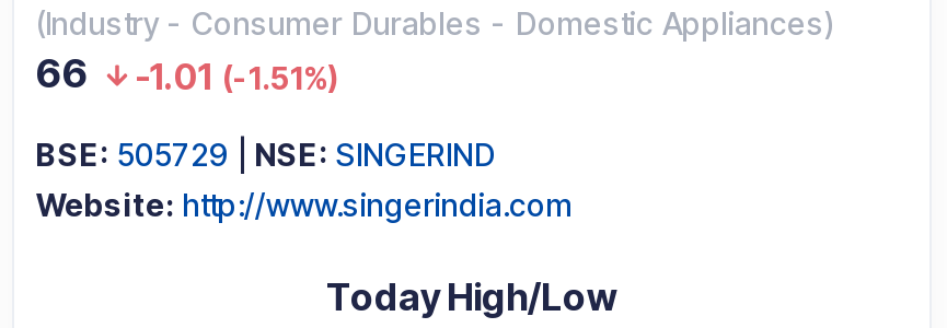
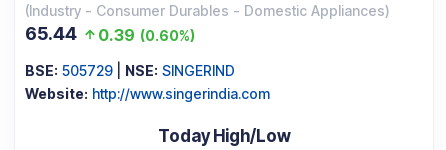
[36,50,89,96] 66 -> [25,23,77,44] 65.44
[135,55,338,98] -1.01 (-1.51%) -> [98,25,195,45] 0.39 (0.60%)

